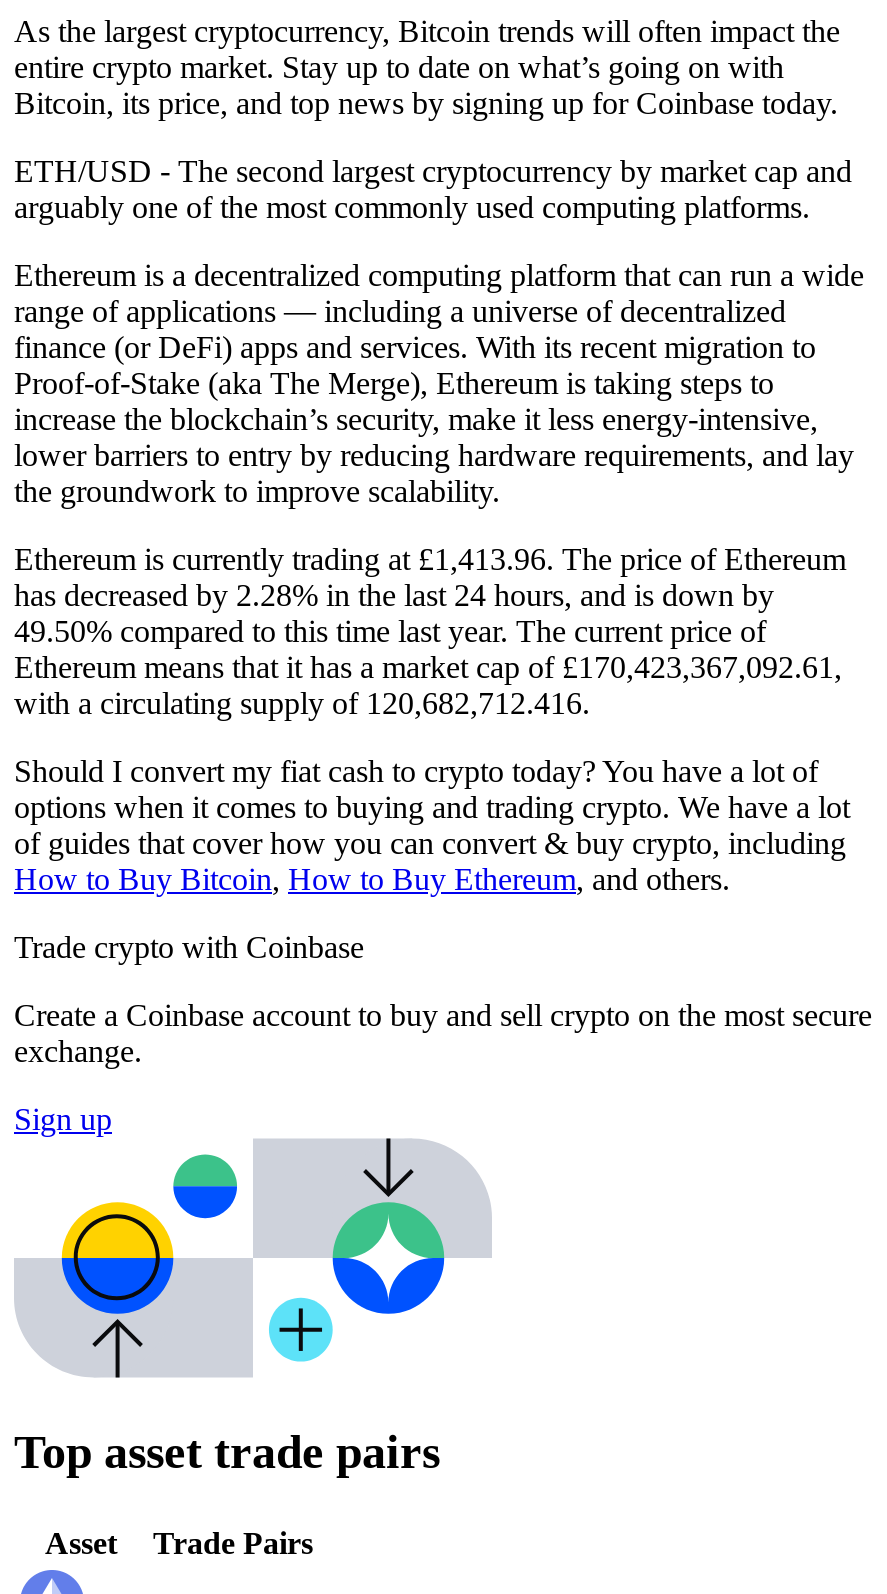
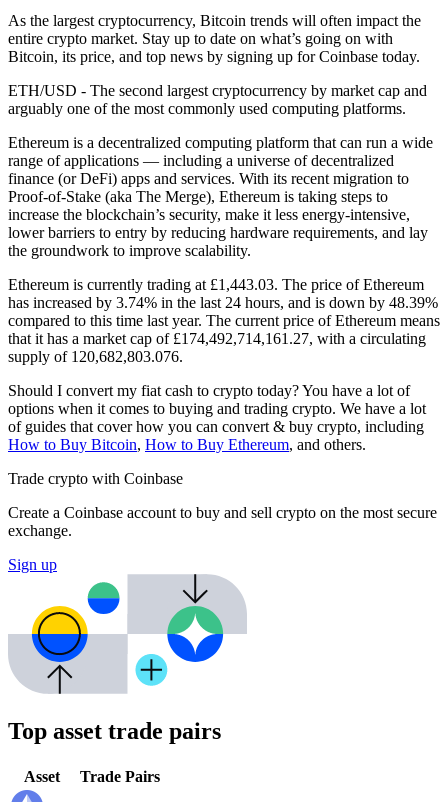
[14,542,846,720] Ethereum is currently trading at £1,413.96. The price of Ethereum | has decreased by 2.28% in the last 24 hours, and is down by | 49.50% compared to this time last year. The current price of | Ethereum means that it has a market cap of £170,423,367,092.61, | with a circulating supply of 120,682,712.416. -> [8,276,440,365] Ethereum is currently trading at £1,443.03. The price of Ethereum | has increased by 3.74% in the last 24 hours, and is down by 48.39% | compared to this time last year. The current price of Ethereum means | that it has a market cap of £174,492,714,161.27, with a circulating | supply of 120,682,803.076.

